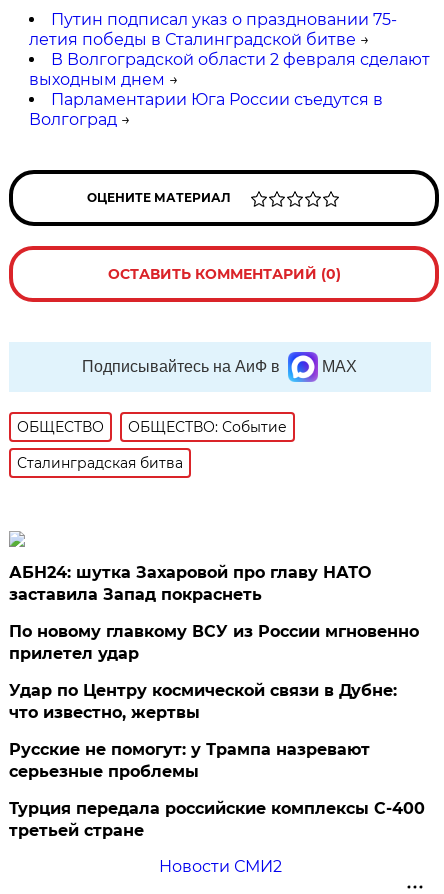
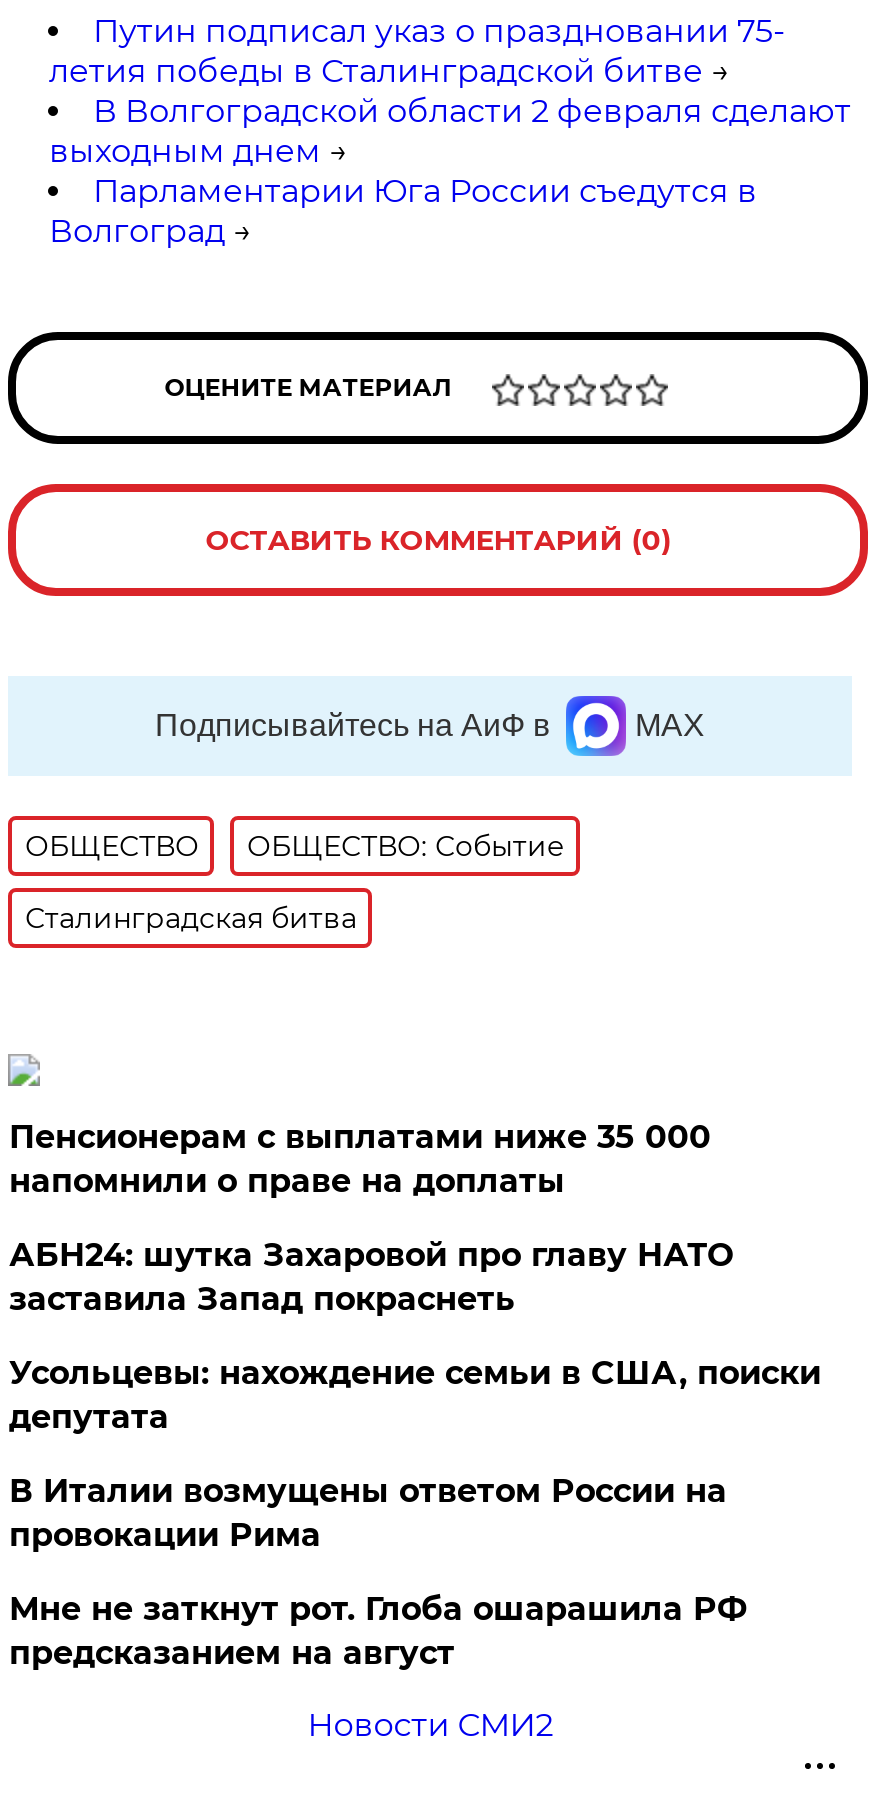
none -> [9,1118,711,1200] Пенсионерам с выплатами ниже 35 000 | напомнили о праве на доплаты
moved [9,563,371,604] -> [9,1236,733,1318]: АБН24: шутка Захаровой про главу НАТО | заставила Запад покраснеть
[9,622,425,840] По новому главкому ВСУ из России мгновенно | прилетел удар | Удар по Центру космической связи в Дубне: | что известно, жертвы | Русские не помогут: у Трампа назревают | серьезные проблемы | Турция передала российские комплексы С-400 | третьей стране -> [9,1354,821,1672] Усольцевы: нахождение семьи в США, поиски | депутата | В Италии возмущены ответом России на | провокации Рима | Мне не заткнут рот. Глоба ошарашила РФ | предсказанием на август

